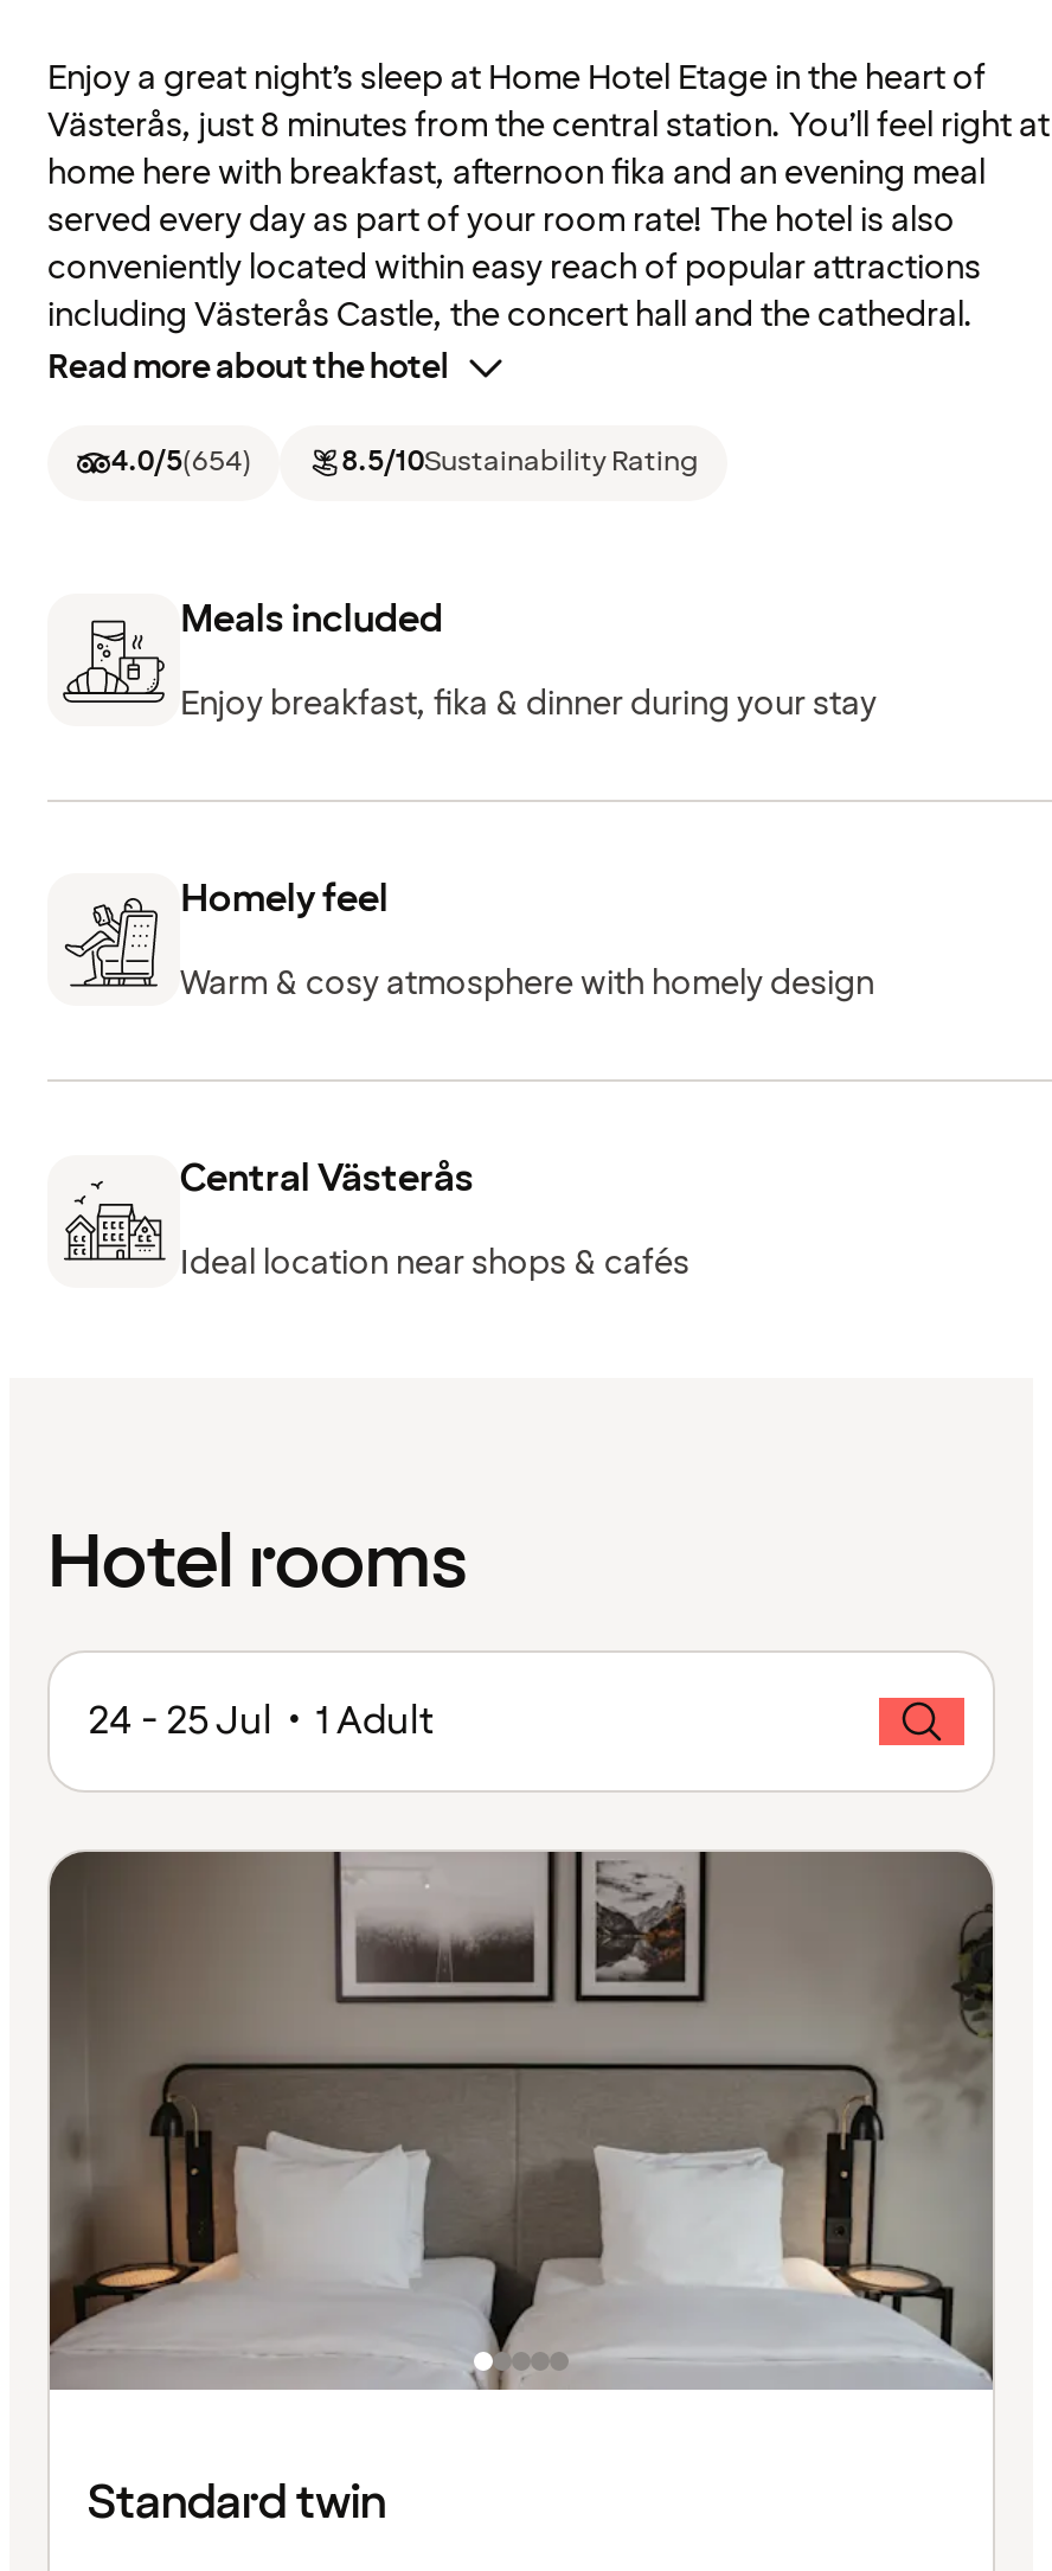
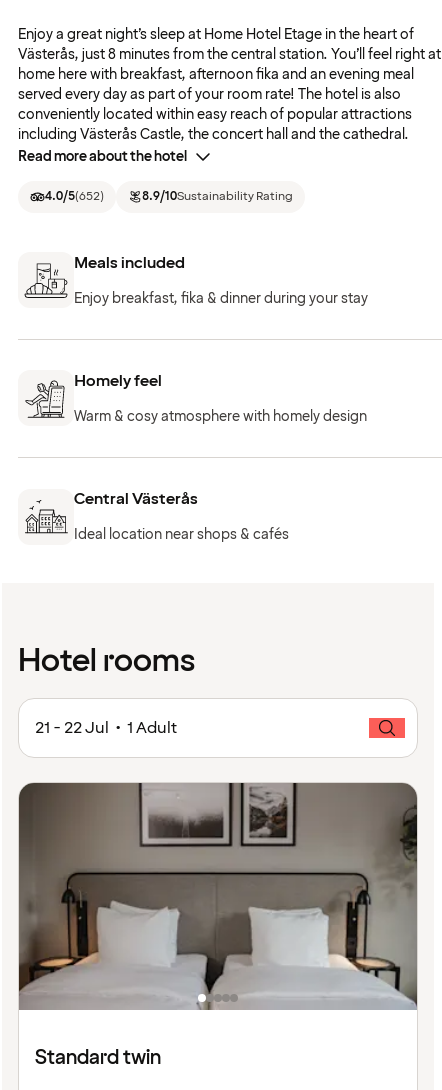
[111,443,251,483] 4.0/5(654) -> [45,188,104,205] 4.0/5(652)
[341,443,699,483] 8.5/10Sustainability Rating -> [142,188,293,205] 8.9/10Sustainability Rating
[88,1695,434,1747] 24 - 25 Jul • 1 Adult -> [35,717,177,739] 21 - 22 Jul • 1 Adult

